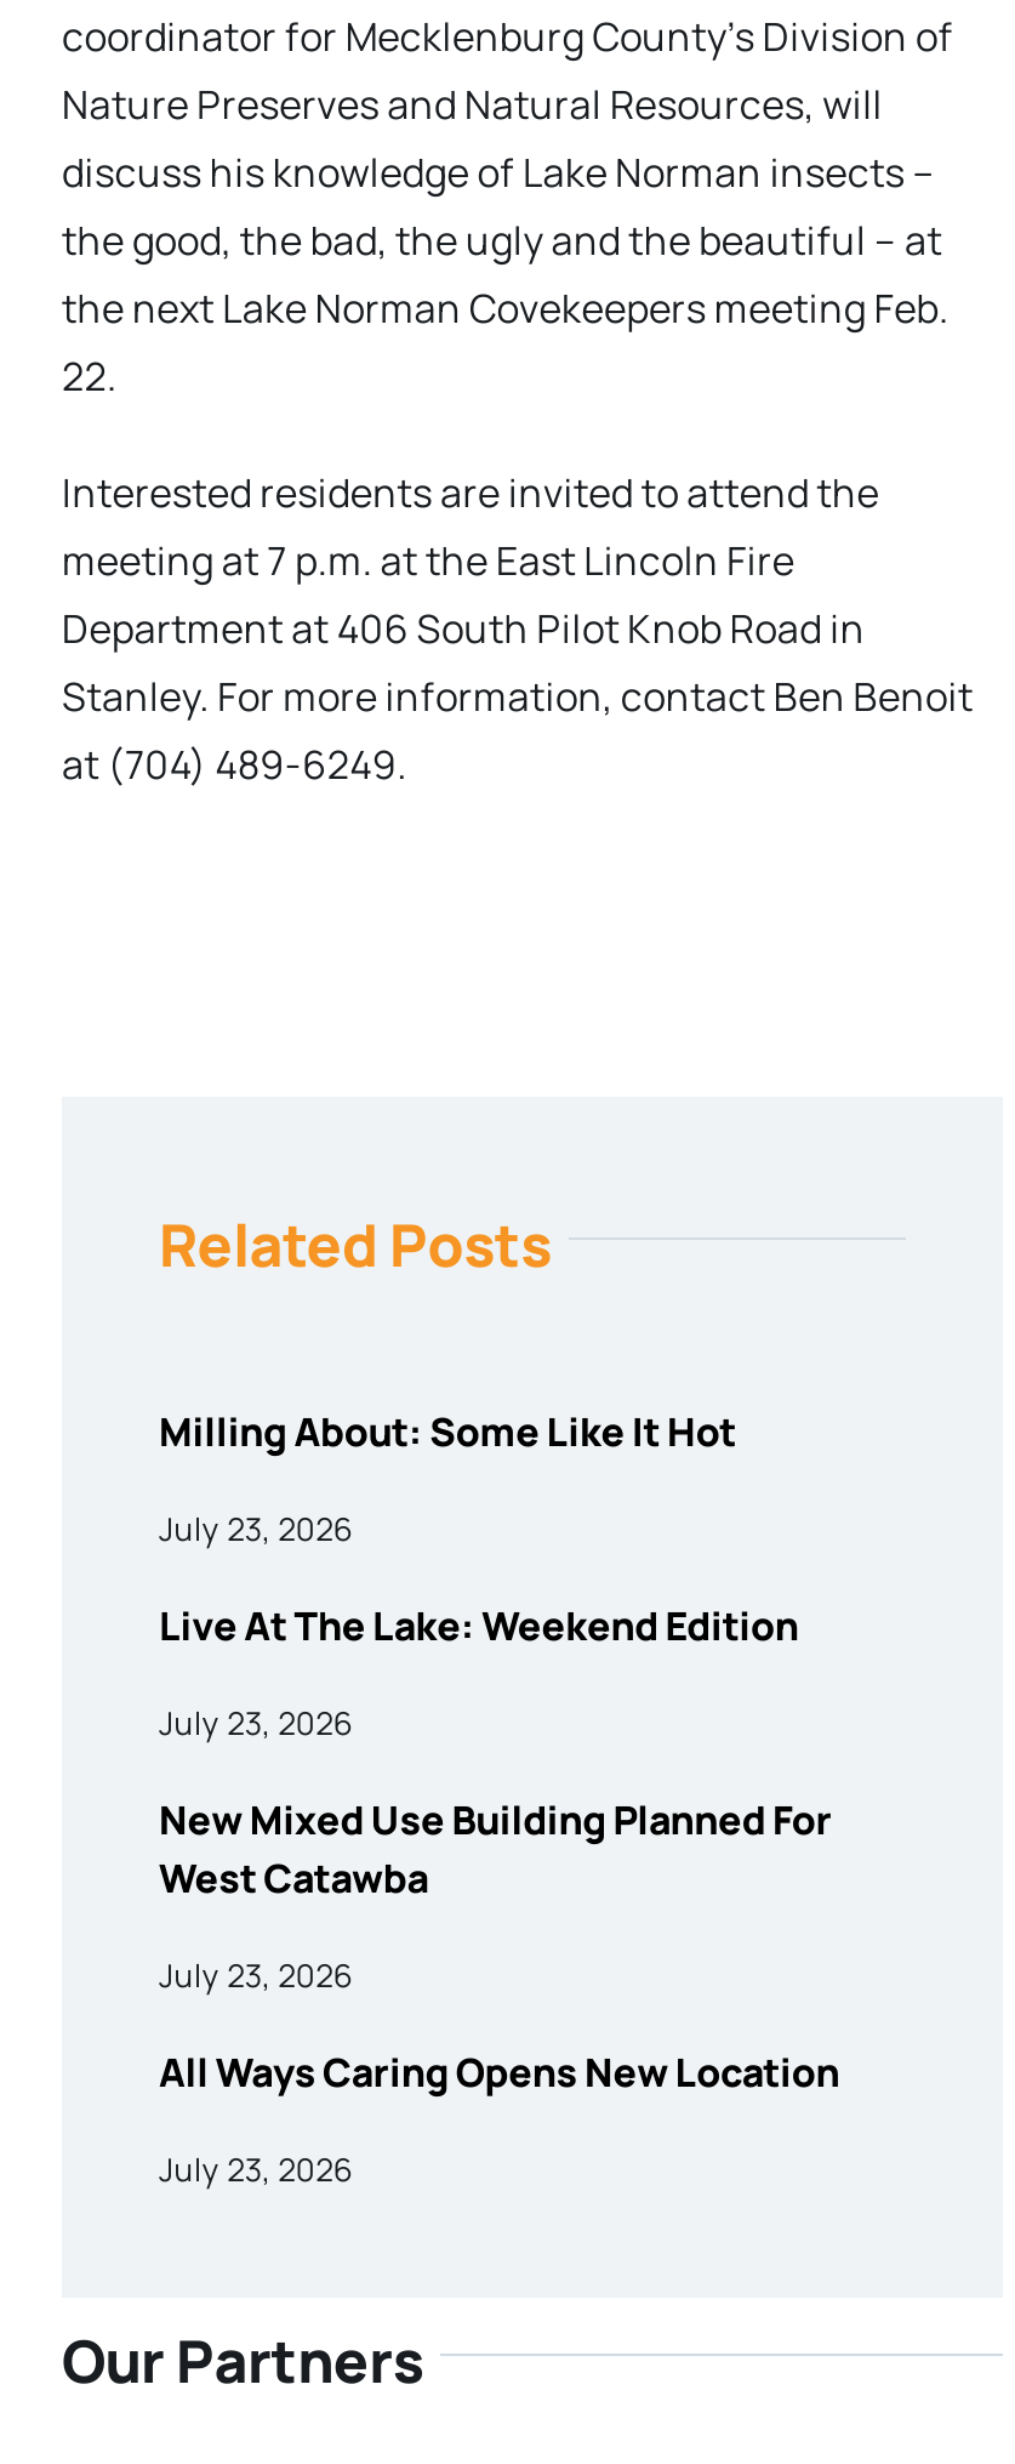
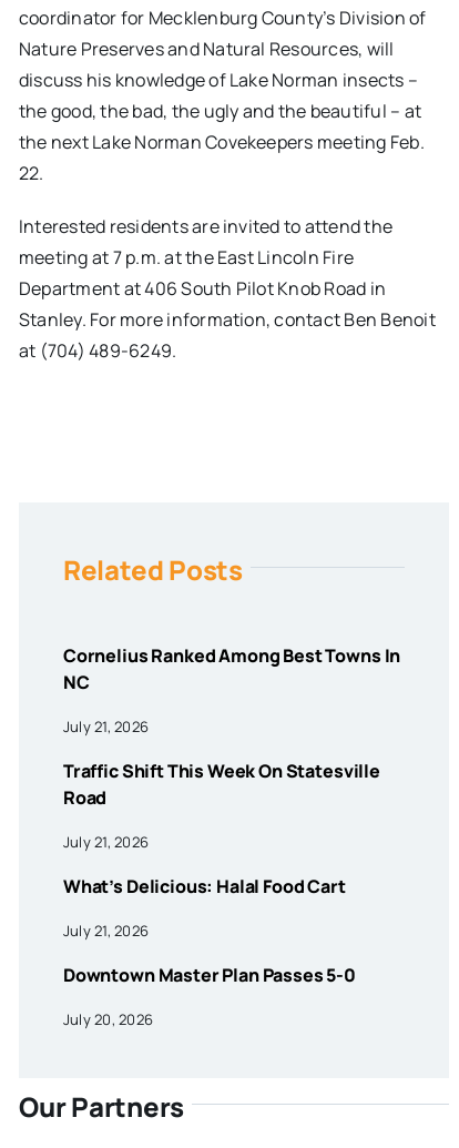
[159,1405,736,1459] Milling About: Some Like It Hot -> [63,643,400,694] Cornelius Ranked Among Best Towns In | NC
[159,1507,353,1551] July 23, 2026 -> [63,717,149,737] July 21, 2026
[159,1599,798,1653] Live At The Lake: Weekend Edition -> [63,759,380,810] Traffic Shift This Week On Statesville | Road
[159,1701,353,1745] July 23, 2026 -> [63,832,149,852] July 21, 2026
[159,1793,832,1905] New Mixed Use Building Planned For | West Catawba -> [63,874,346,899] What’s Delicious: Halal Food Cart
[159,1953,353,1997] July 23, 2026 -> [63,921,149,941] July 21, 2026
[159,2046,839,2099] All Ways Caring Opens New Location -> [63,963,356,987] Downtown Master Plan Passes 5-0
[159,2148,353,2191] July 23, 2026 -> [63,1009,153,1029] July 20, 2026

